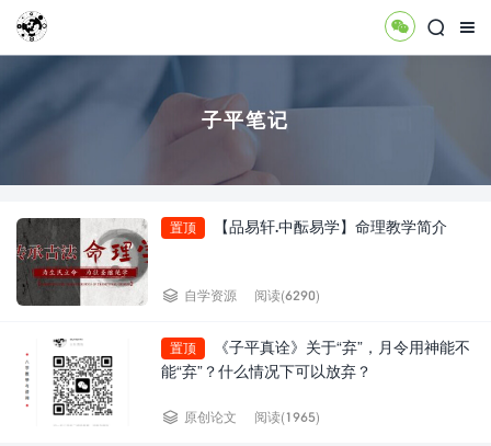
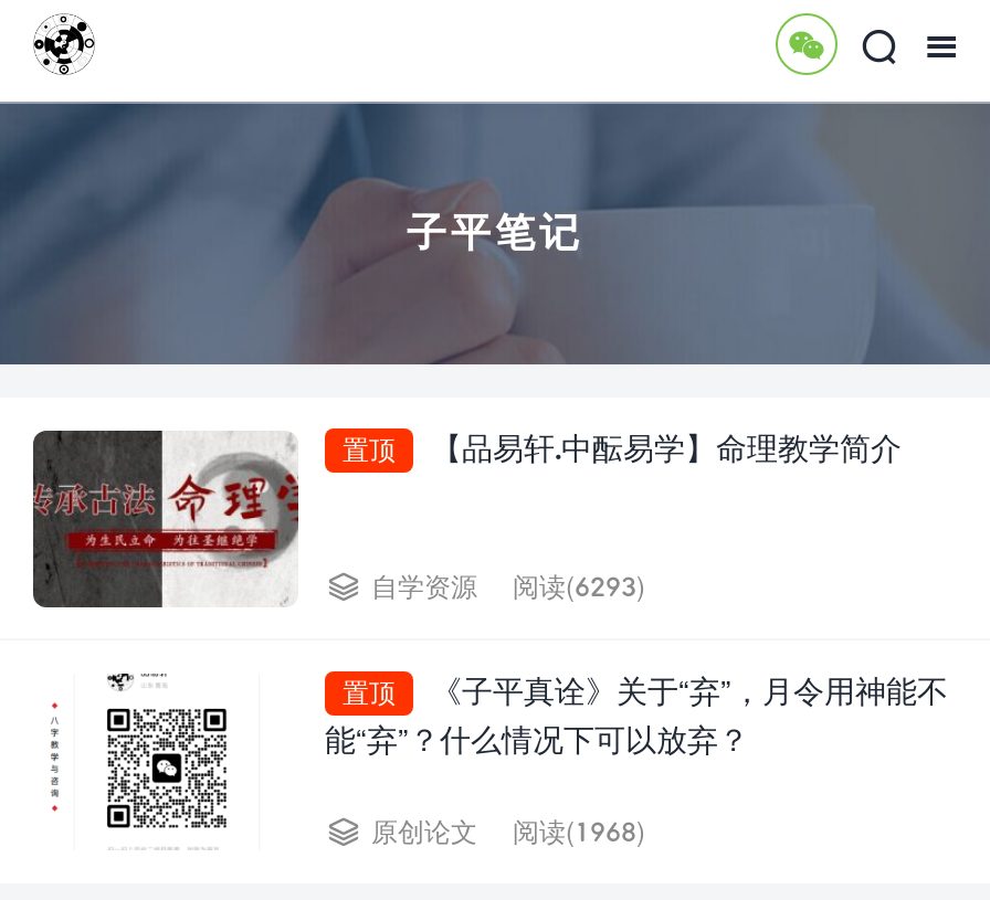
[254,287,320,303] 阅读(6290) -> [513,569,645,602] 阅读(6293)
[254,408,320,425] 阅读(1965) -> [513,814,645,847] 阅读(1968)

